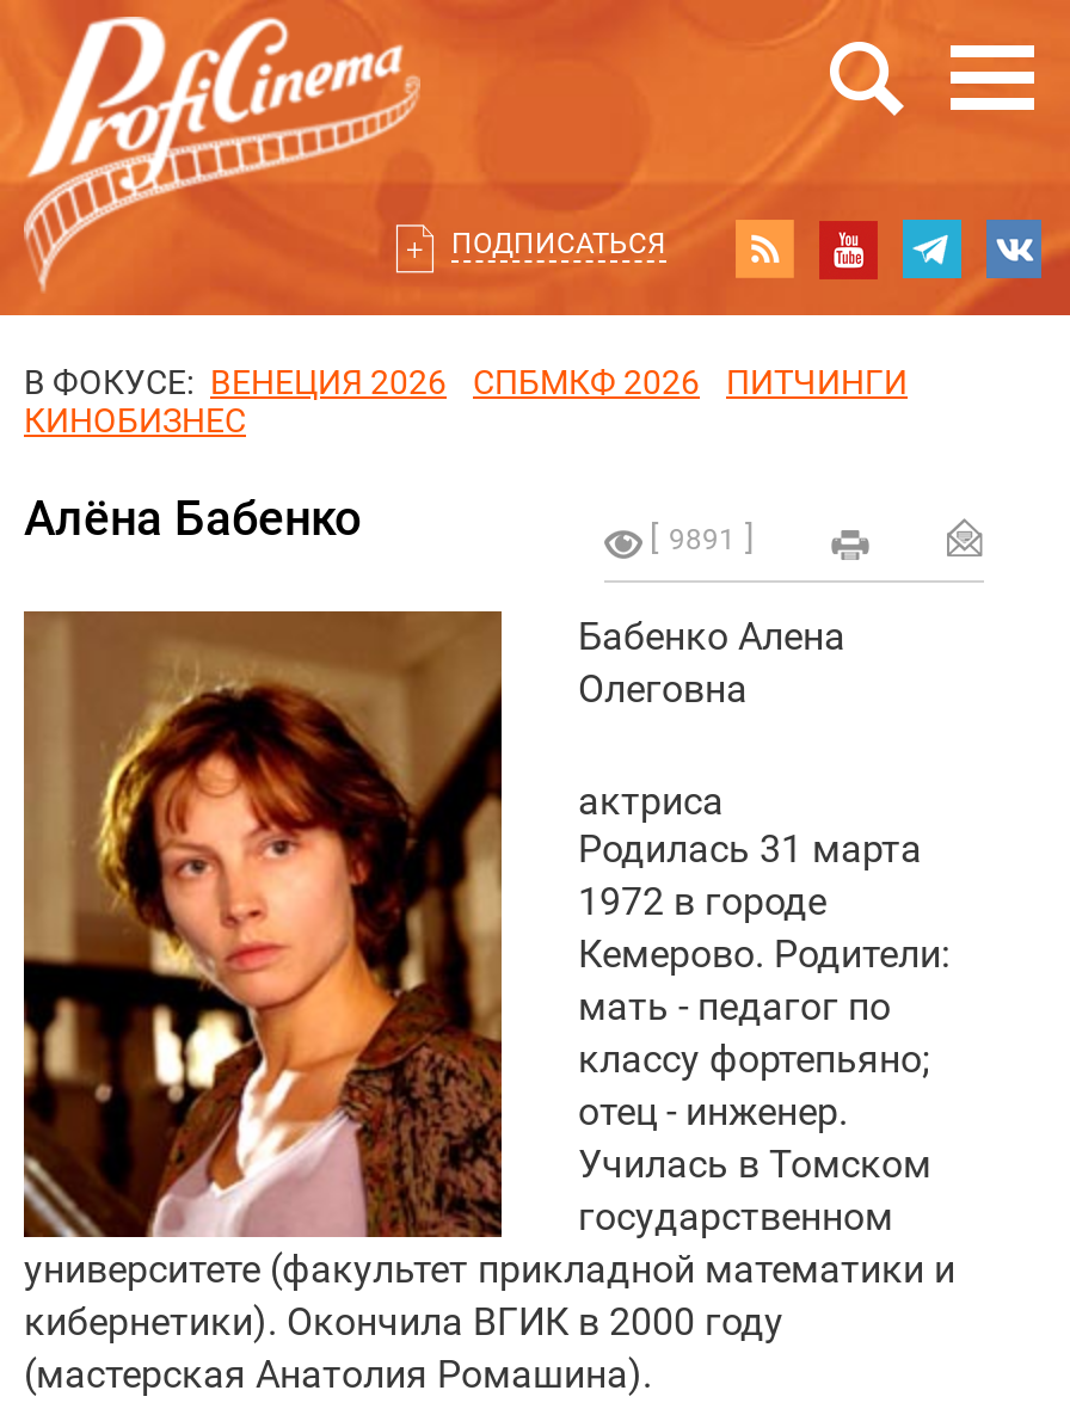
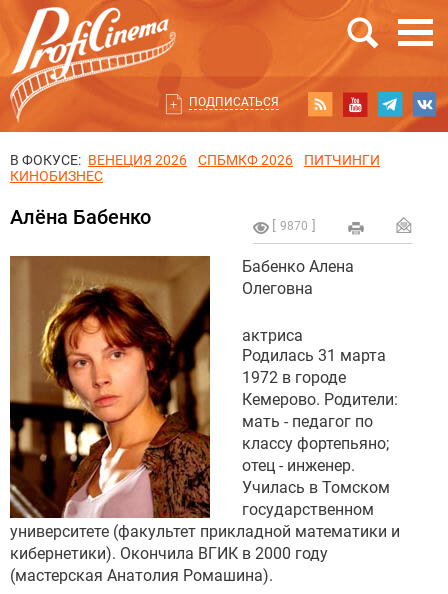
[669,523,736,556] 9891 -> [280,219,308,233] 9870

